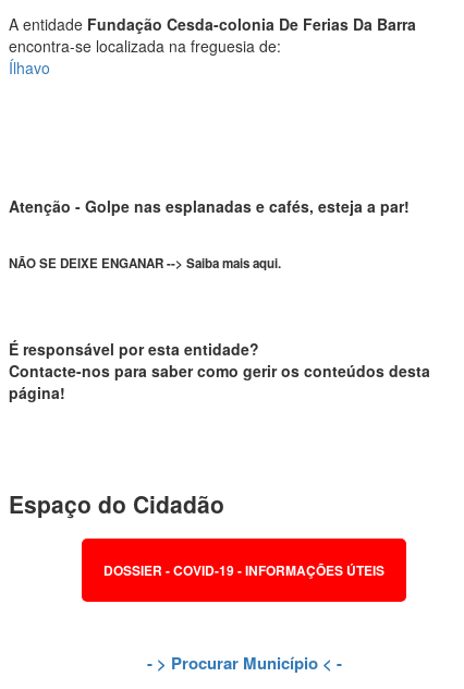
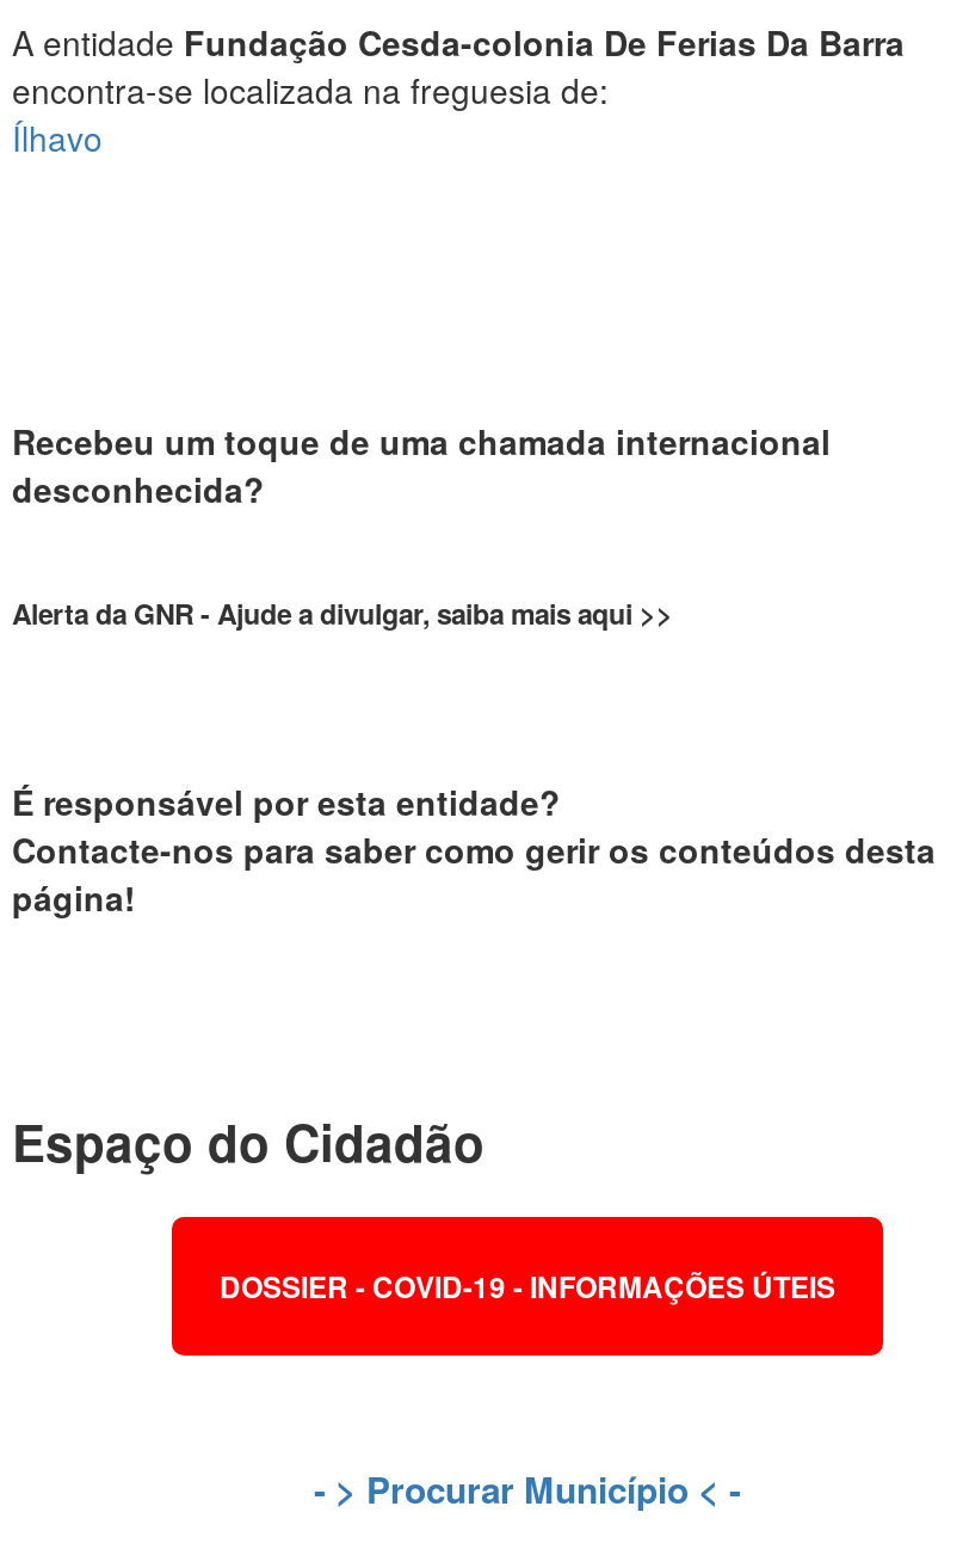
[9,195,410,217] Atenção - Golpe nas esplanadas e cafés, esteja a par! -> [12,416,831,512] Recebeu um toque de uma chamada internacional | desconhecida?
[9,254,281,273] NÃO SE DEIXE ENGANAR --> Saiba mais aqui. -> [12,594,673,635] Alerta da GNR - Ajude a divulgar, saiba mais aqui >>

